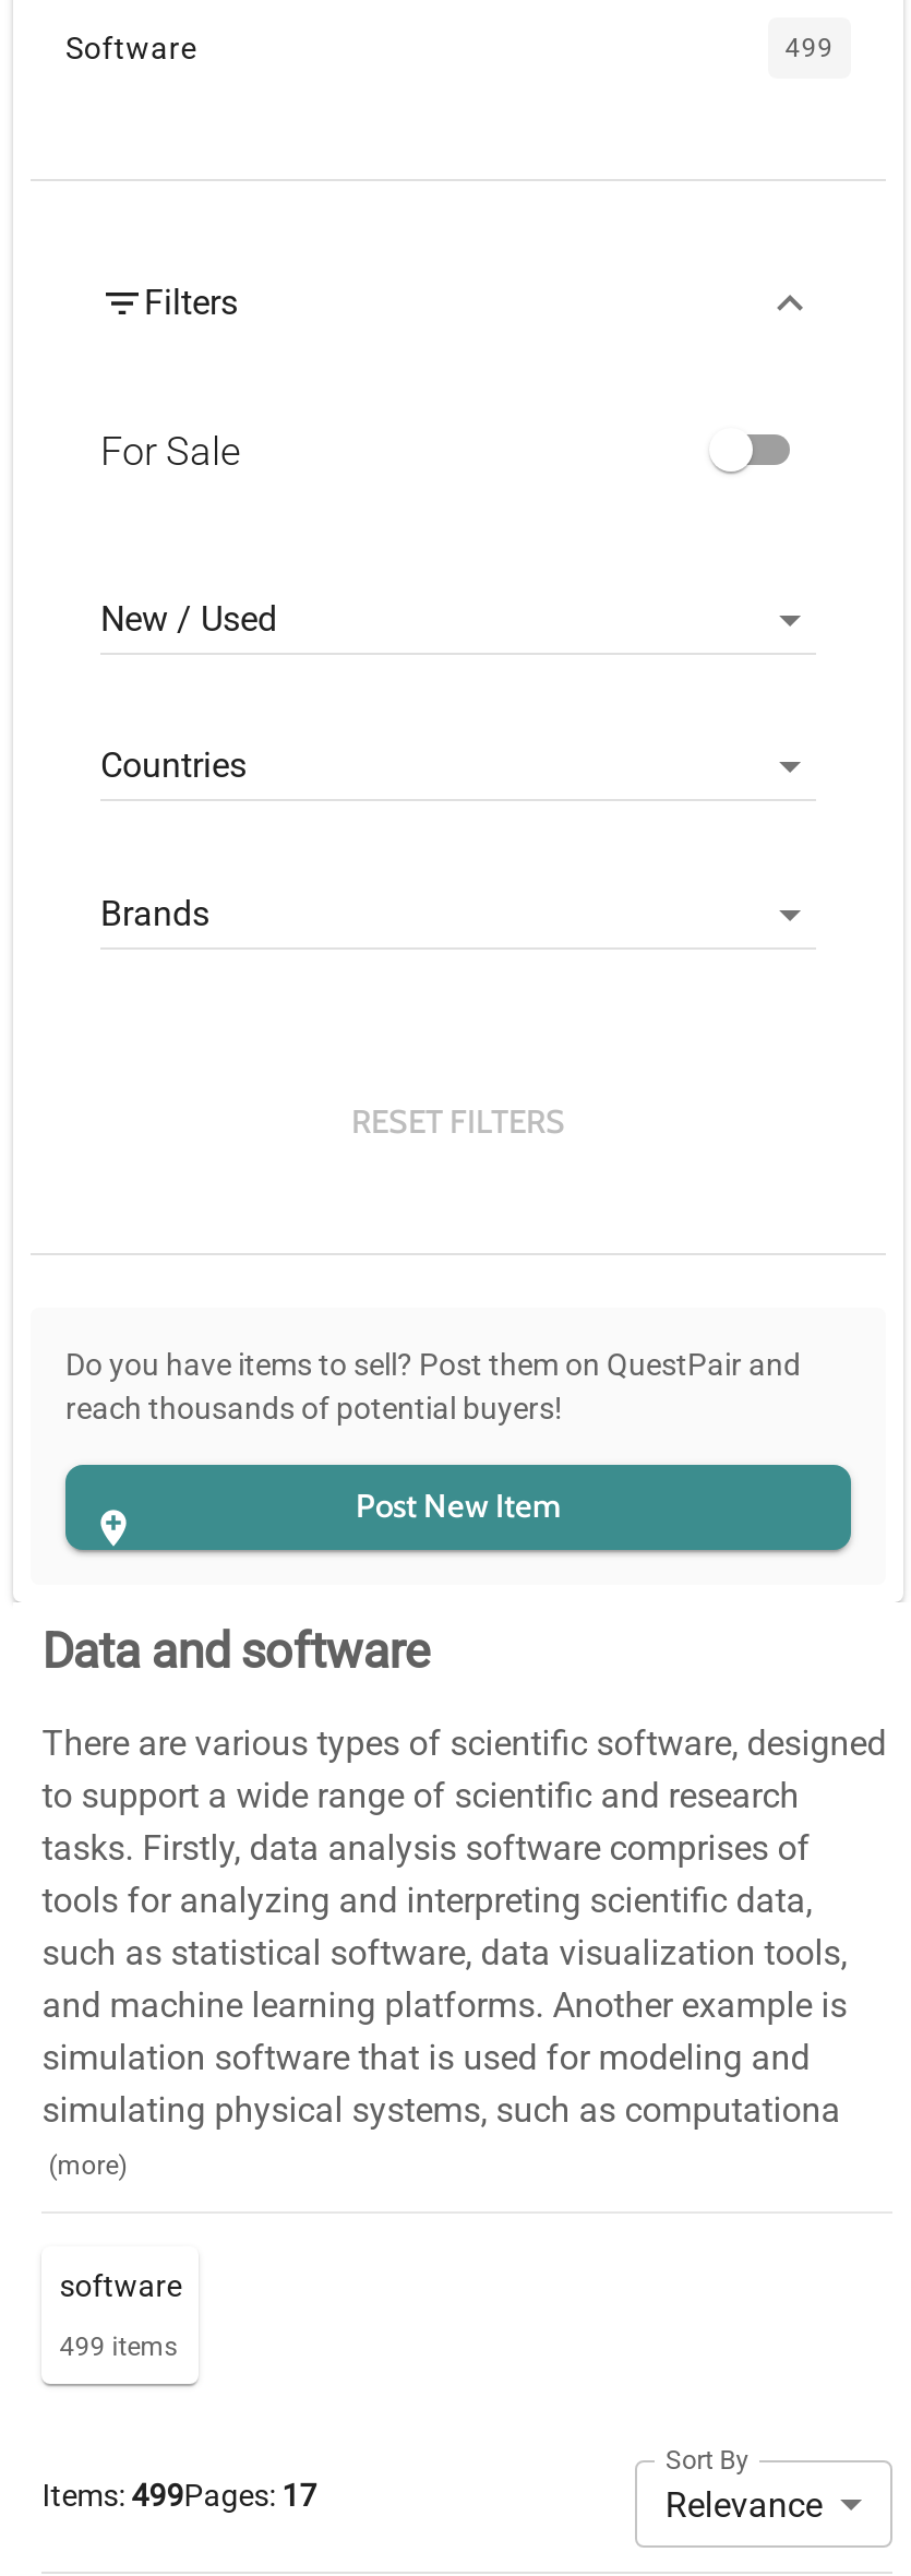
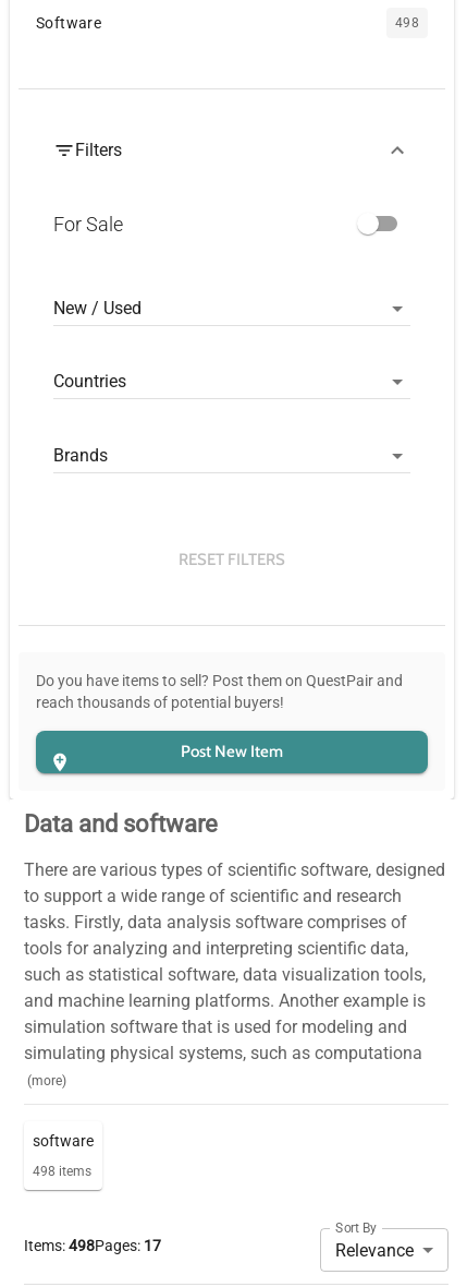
[785,33,834,63] 499 -> [395,15,419,31] 498
[59,2332,177,2362] 499 items -> [33,1164,92,1179] 498 items
[42,2477,317,2512] Items: 499Pages: 17 -> [24,1237,161,1254] Items: 498Pages: 17

